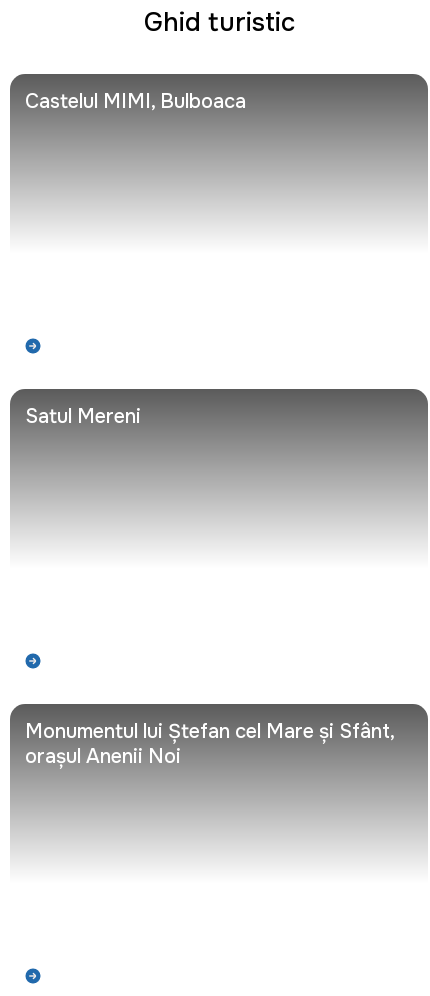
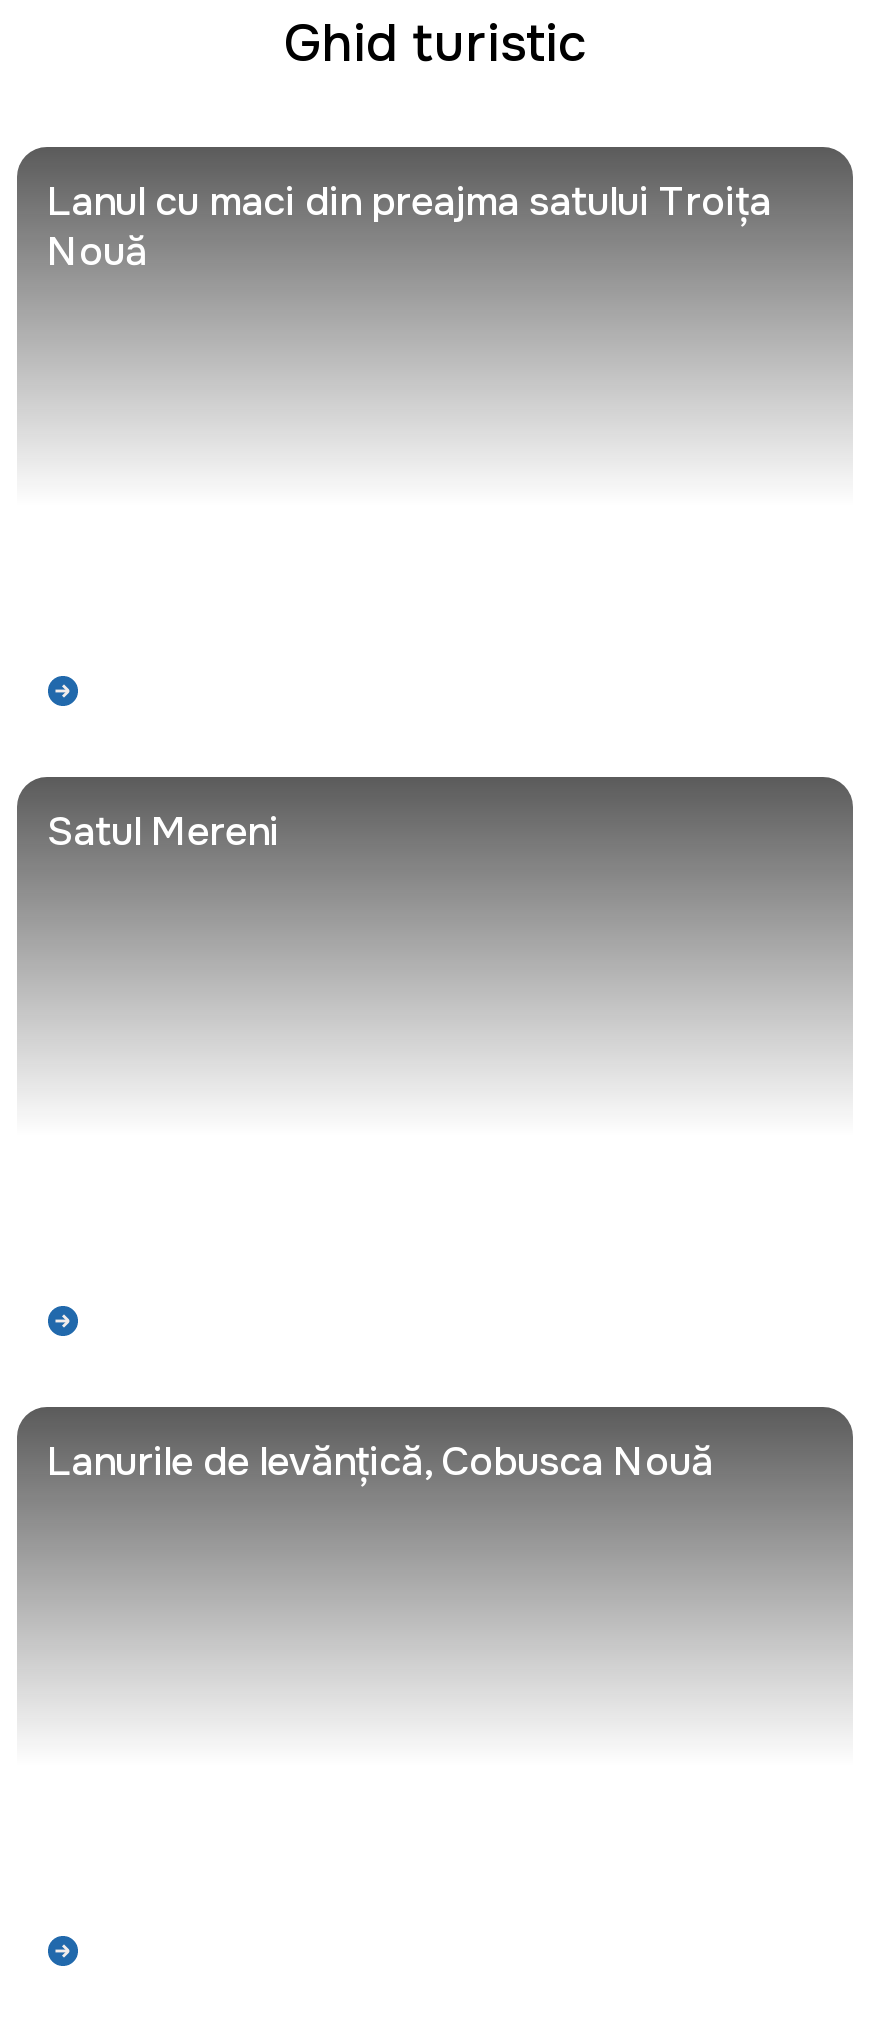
[25,89,246,114] Castelul MIMI, Bulboaca -> [47,177,771,277] Lanul cu maci din preajma satului Troița | Nouă
[25,719,394,769] Monumentul lui Ștefan cel Mare și Sfânt, | orașul Anenii Noi -> [47,1437,713,1487] Lanurile de levănțică, Cobusca Nouă

